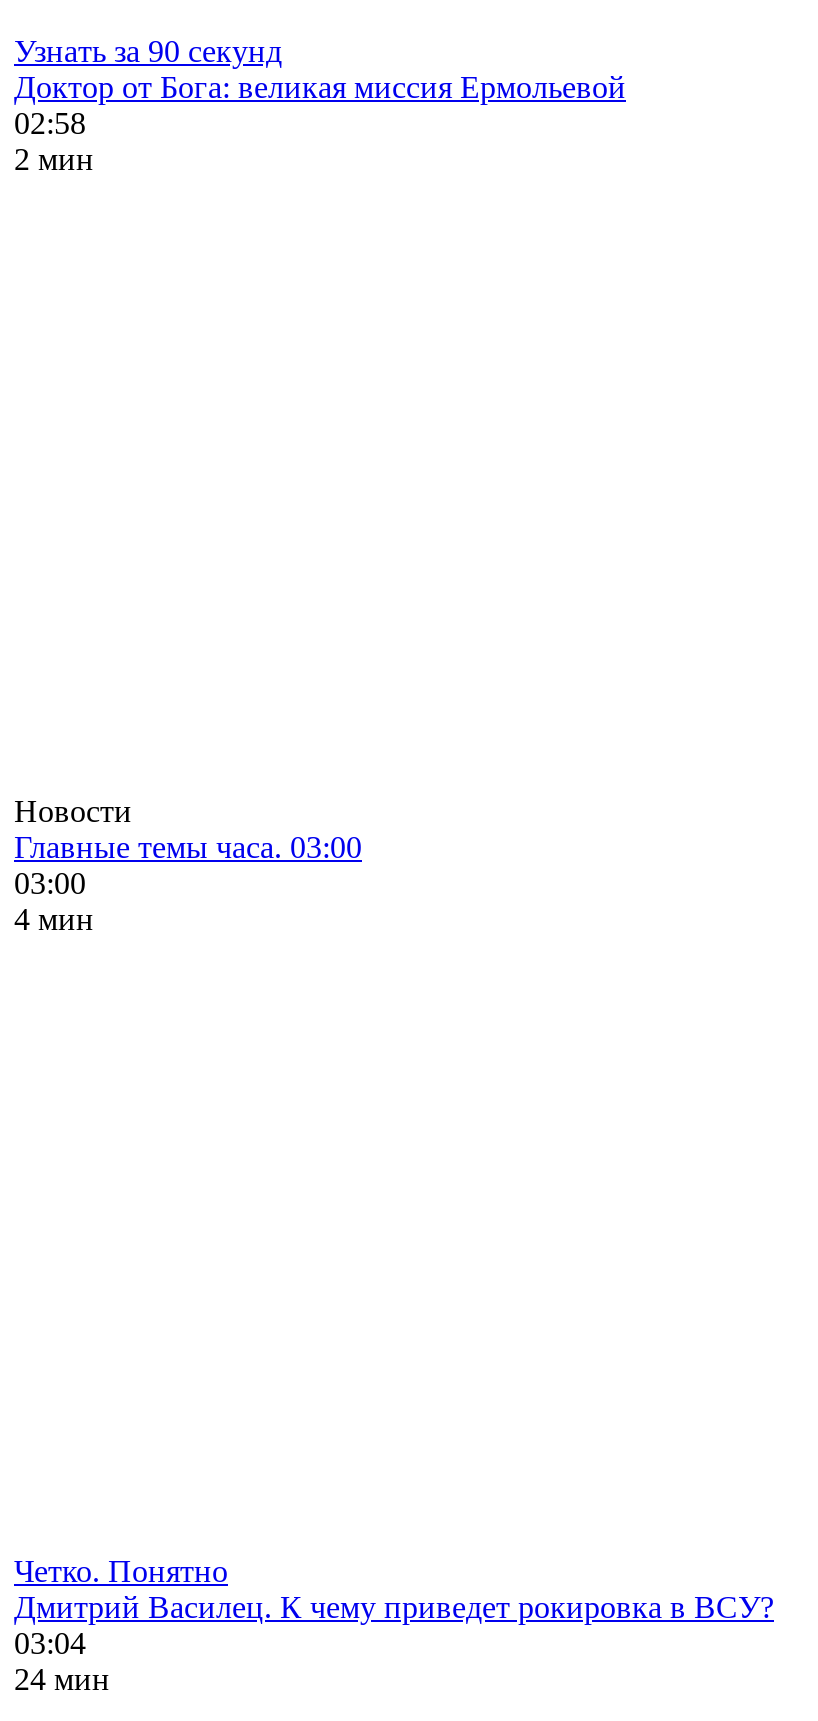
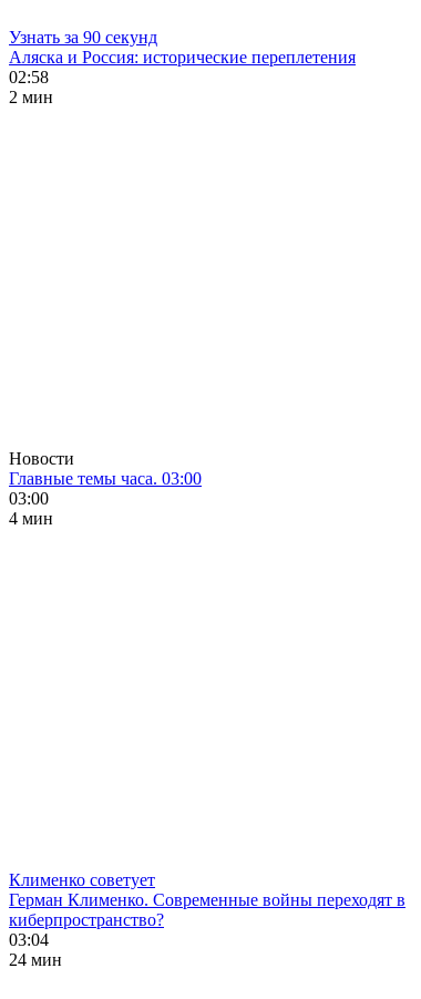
[14,70,626,104] Доктор от Бога: великая миссия Ермольевой -> [9,48,356,67] Аляска и Россия: исторические переплетения
[14,1554,774,1624] Четко. Понятно | Дмитрий Василец. К чему приведет рокировка в ВСУ? -> [9,870,405,929] Клименко советует | Герман Клименко. Современные войны переходят в | киберпространство?

